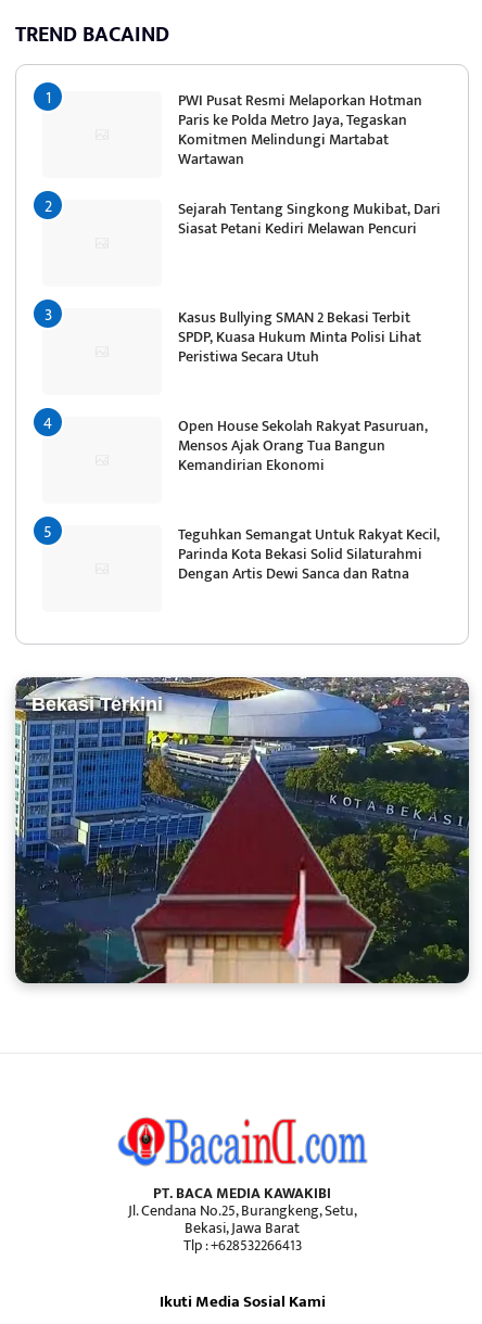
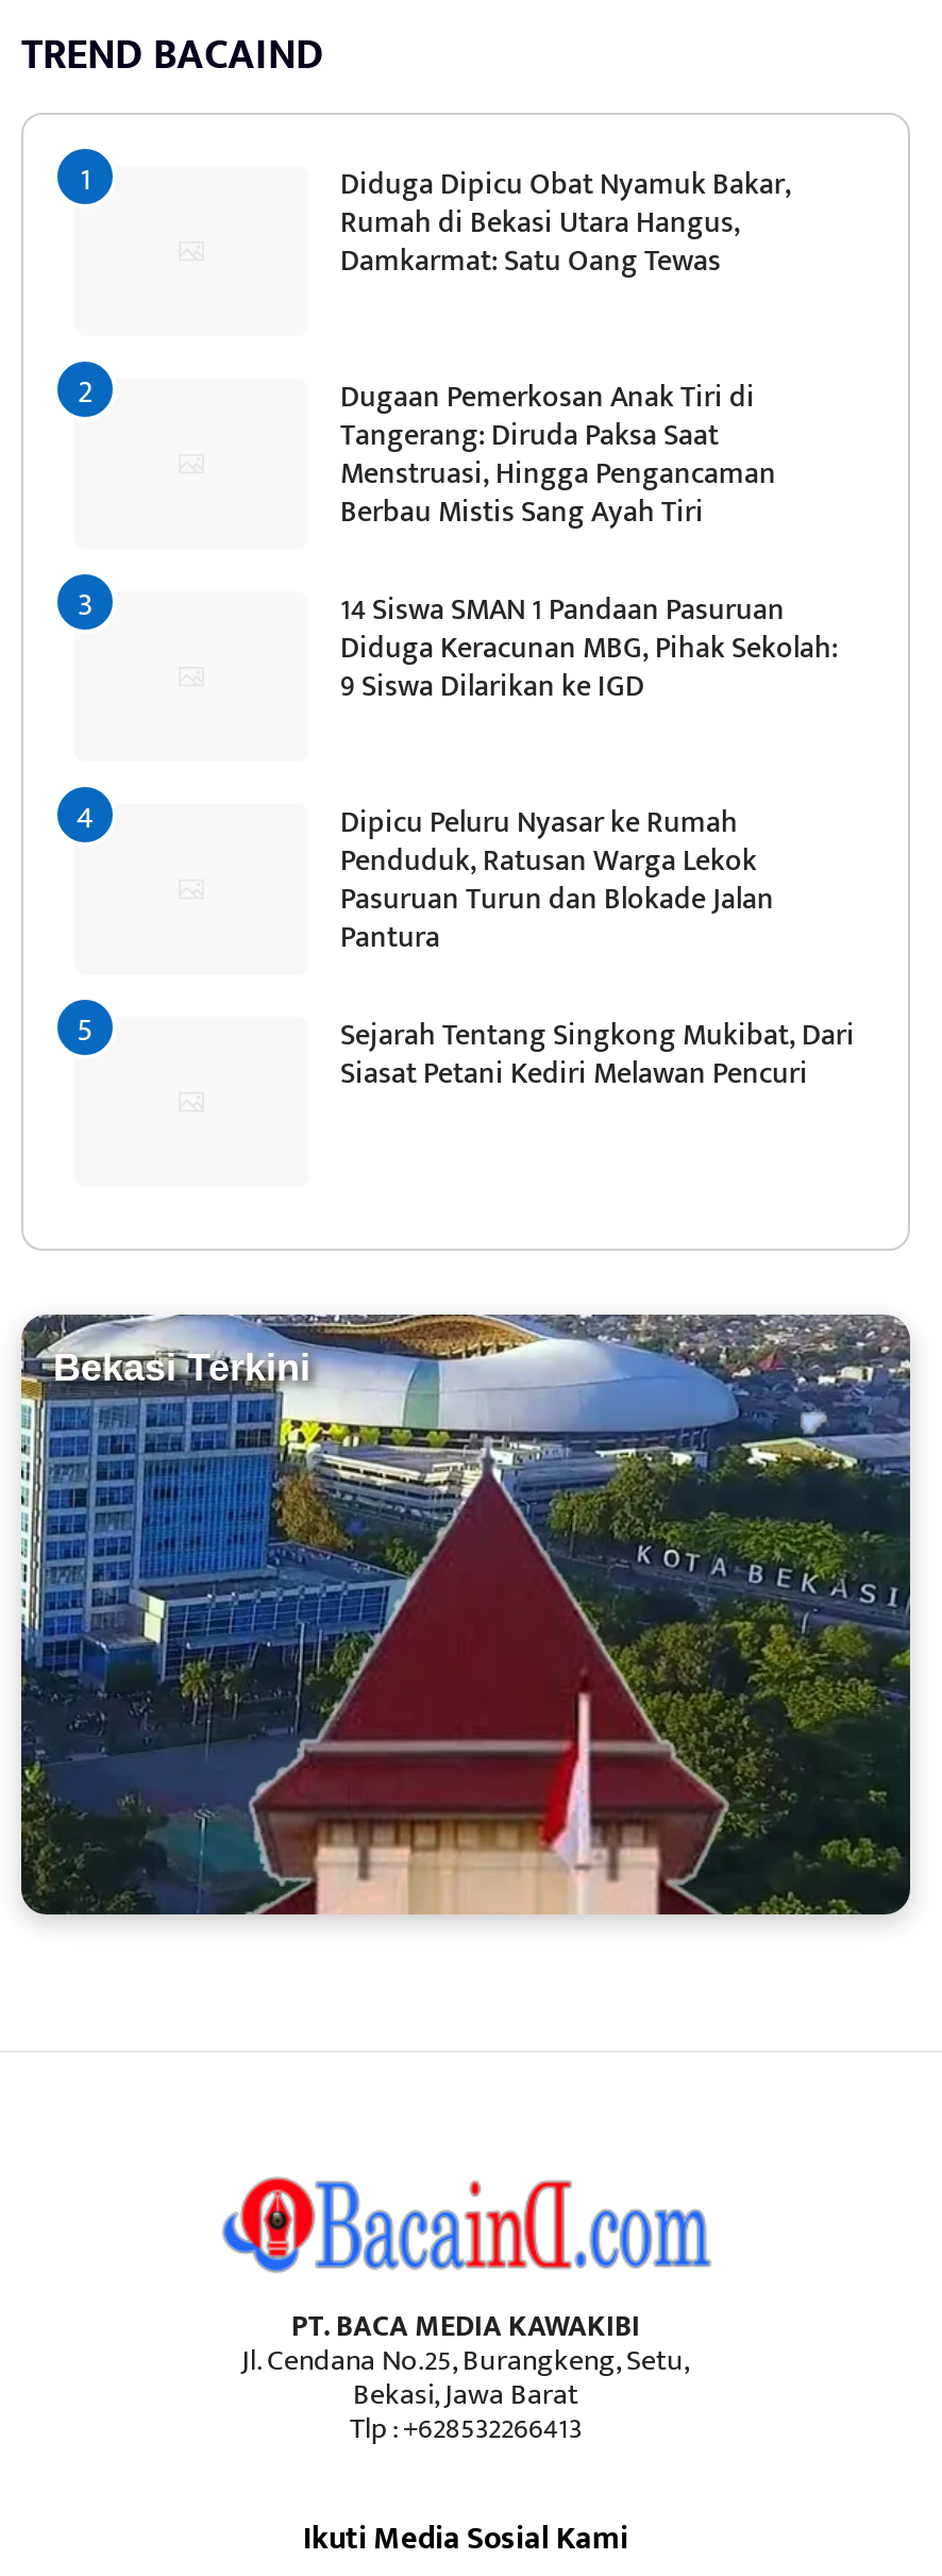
[178,87,422,171] PWI Pusat Resmi Melaporkan Hotman | Paris ke Polda Metro Jaya, Tegaskan | Komitmen Melindungi Martabat | Wartawan -> [340,158,838,960] Diduga Dipicu Obat Nyamuk Bakar, | Rumah di Bekasi Utara Hangus, | Damkarmat: Satu Oang Tewas | Dugaan Pemerkosan Anak Tiri di | Tangerang: Diruda Paksa Saat | Menstruasi, Hingga Pengancaman | Berbau Mistis Sang Ayah Tiri | 14 Siswa SMAN 1 Pandaan Pasuruan | Diduga Keracunan MBG, Pihak Sekolah: | 9 Siswa Dilarikan ke IGD | Dipicu Peluru Nyasar ke Rumah | Penduduk, Ratusan Warga Lekok | Pasuruan Turun dan Blokade Jalan | Pantura
moved [178,196,441,240] -> [340,1009,855,1097]: Sejarah Tentang Singkong Mukibat, Dari | Siasat Petani Kediri Melawan Pencuri
[178,304,440,585] Kasus Bullying SMAN 2 Bekasi Terbit | SPDP, Kuasa Hukum Minta Polisi Lihat | Peristiwa Secara Utuh | Open House Sekolah Rakyat Pasuruan, | Mensos Ajak Orang Tua Bangun | Kemandirian Ekonomi | Teguhkan Semangat Untuk Rakyat Kecil, | Parinda Kota Bekasi Solid Silaturahmi | Dengan Artis Dewi Sanca dan Ratna -> none

